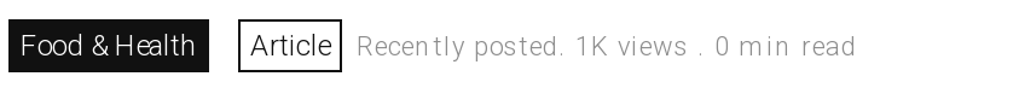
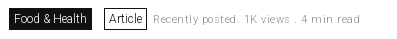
[357,31,857,62] Recently posted. 1K views . 0 min read -> [153,13,360,26] Recently posted. 1K views . 4 min read

